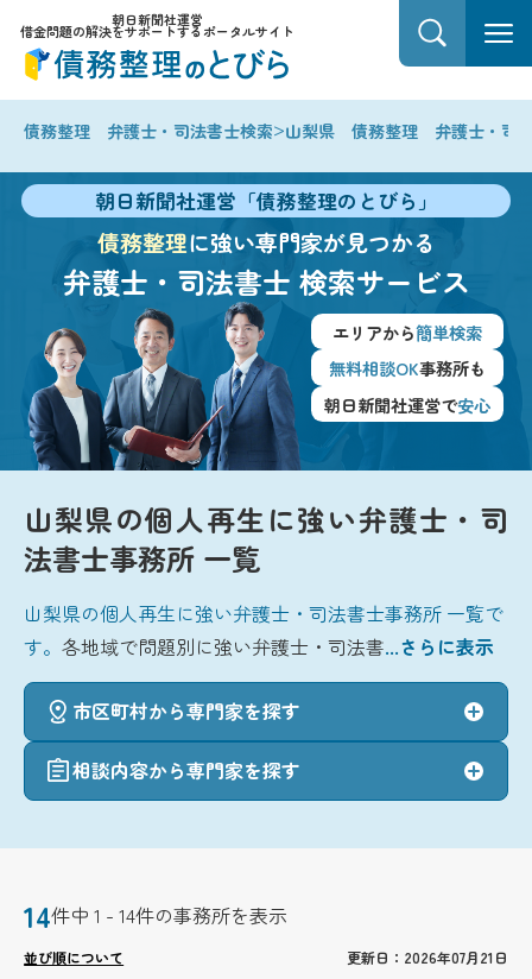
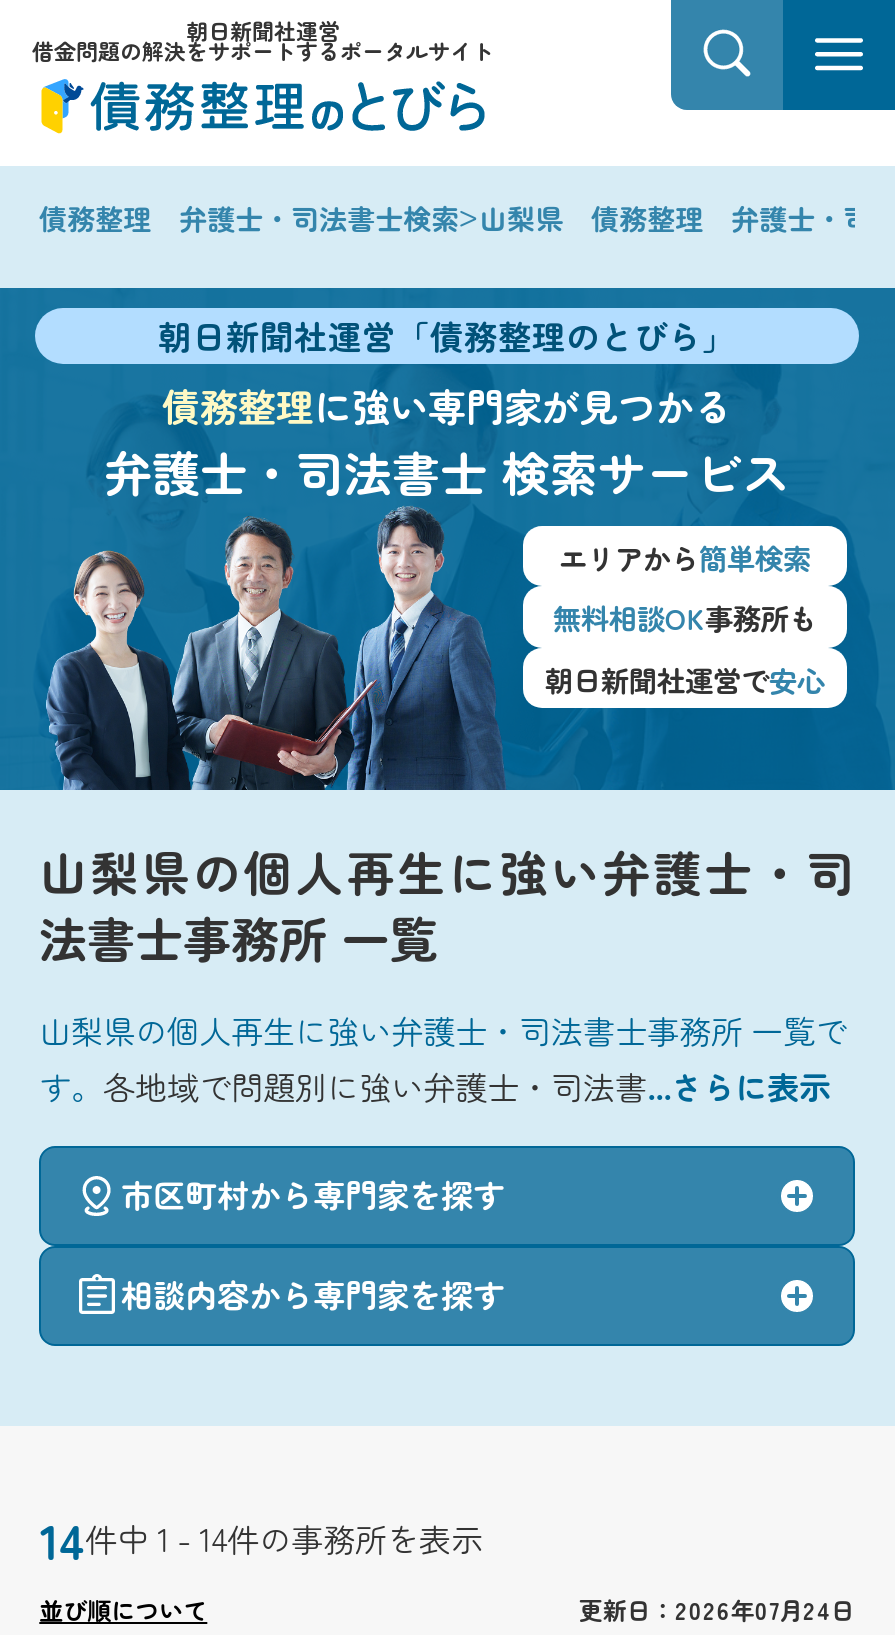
[347,947,508,967] 更新日：2026年07月21日 -> [579,1592,855,1626] 更新日：2026年07月24日

